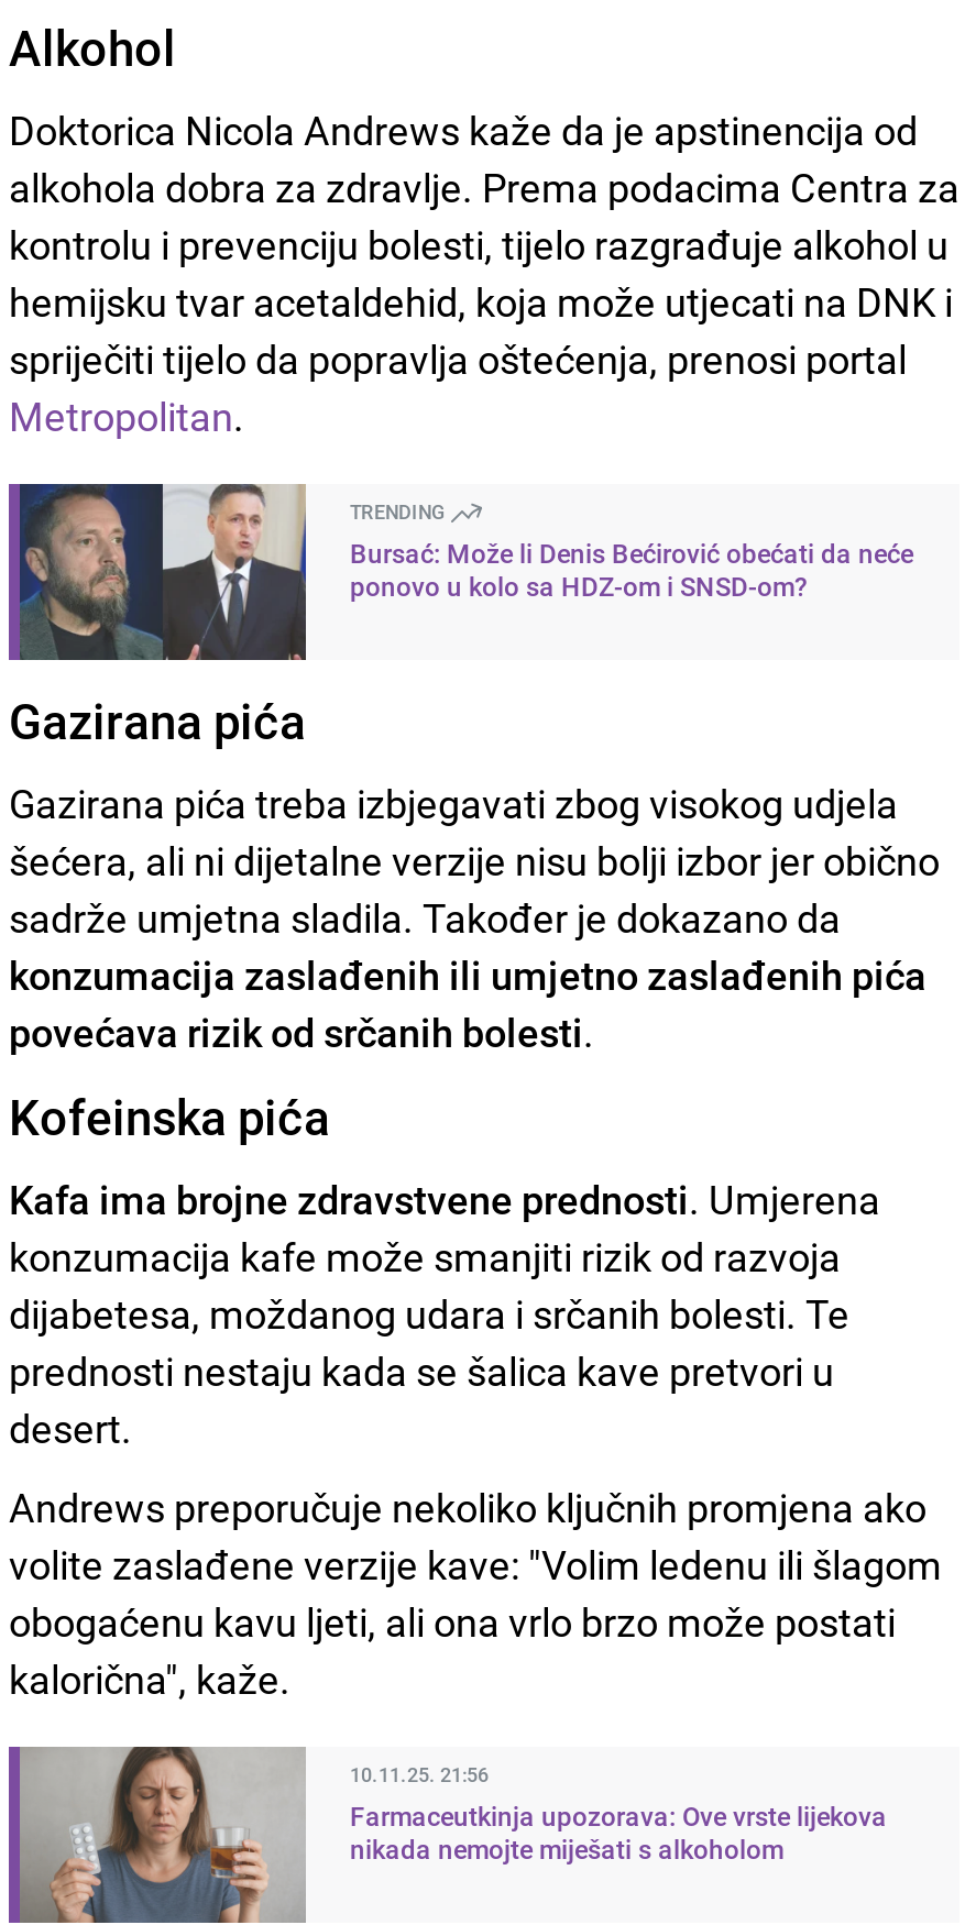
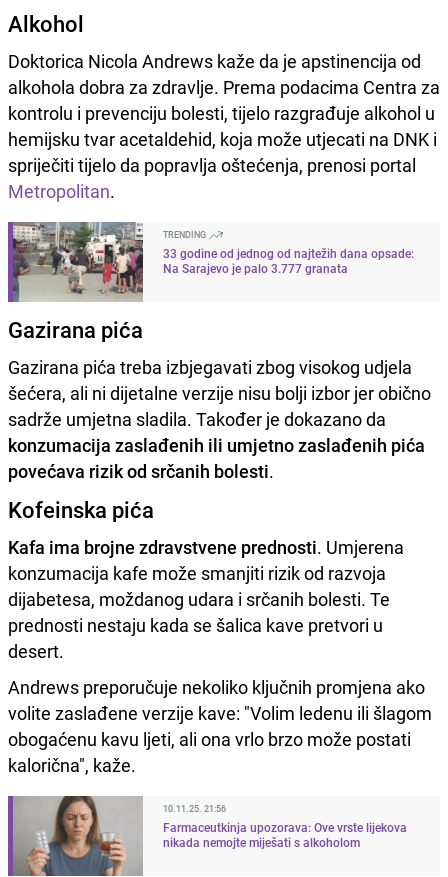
[18,482,913,662] [image] | Bursać: Može li Denis Bećirović obećati da neće | ponovo u kolo sa HDZ-om i SNSD-om? -> [12,221,414,302] [image] | 33 godine od jednog od najtežih dana opsade: | Na Sarajevo je palo 3.777 granata

